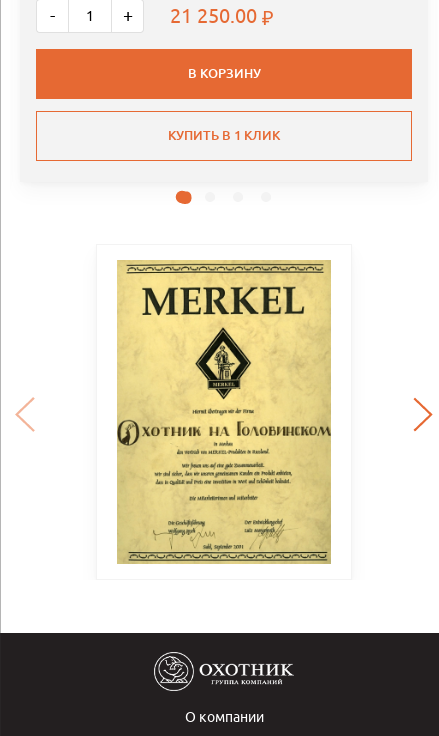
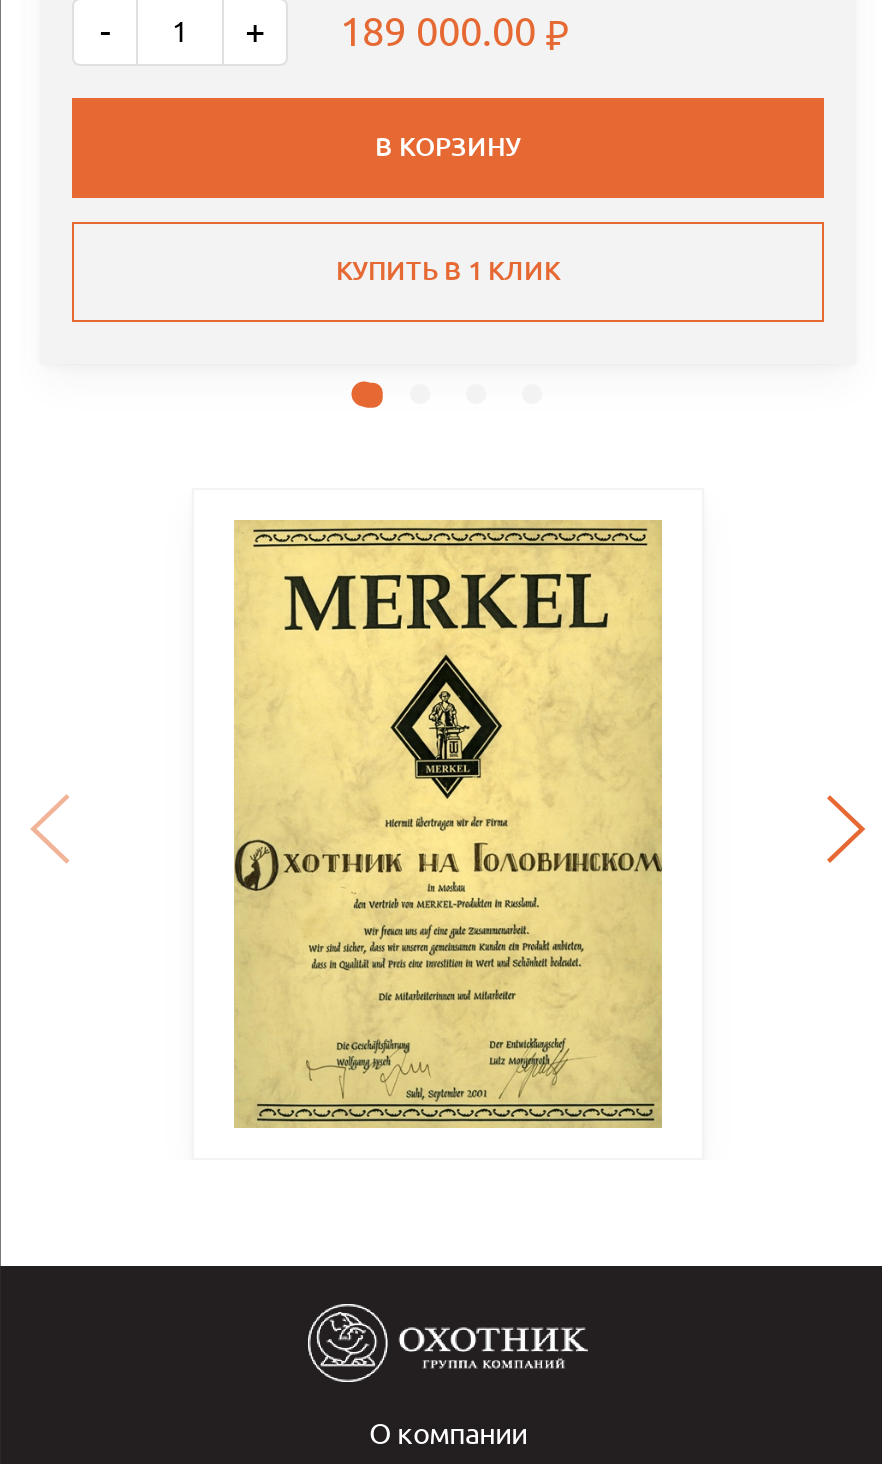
[170,4,262,27] 21 250.00 -> [340,8,546,54] 189 000.00

